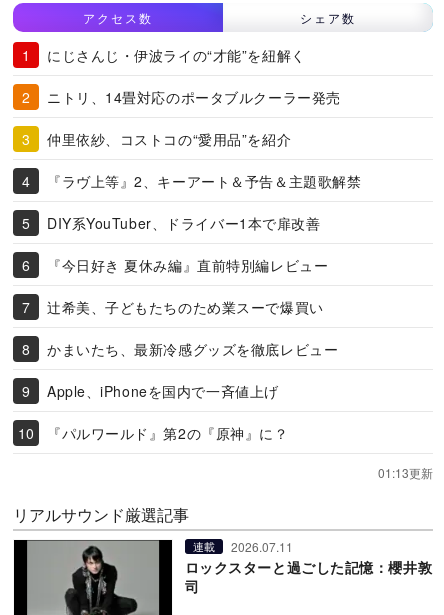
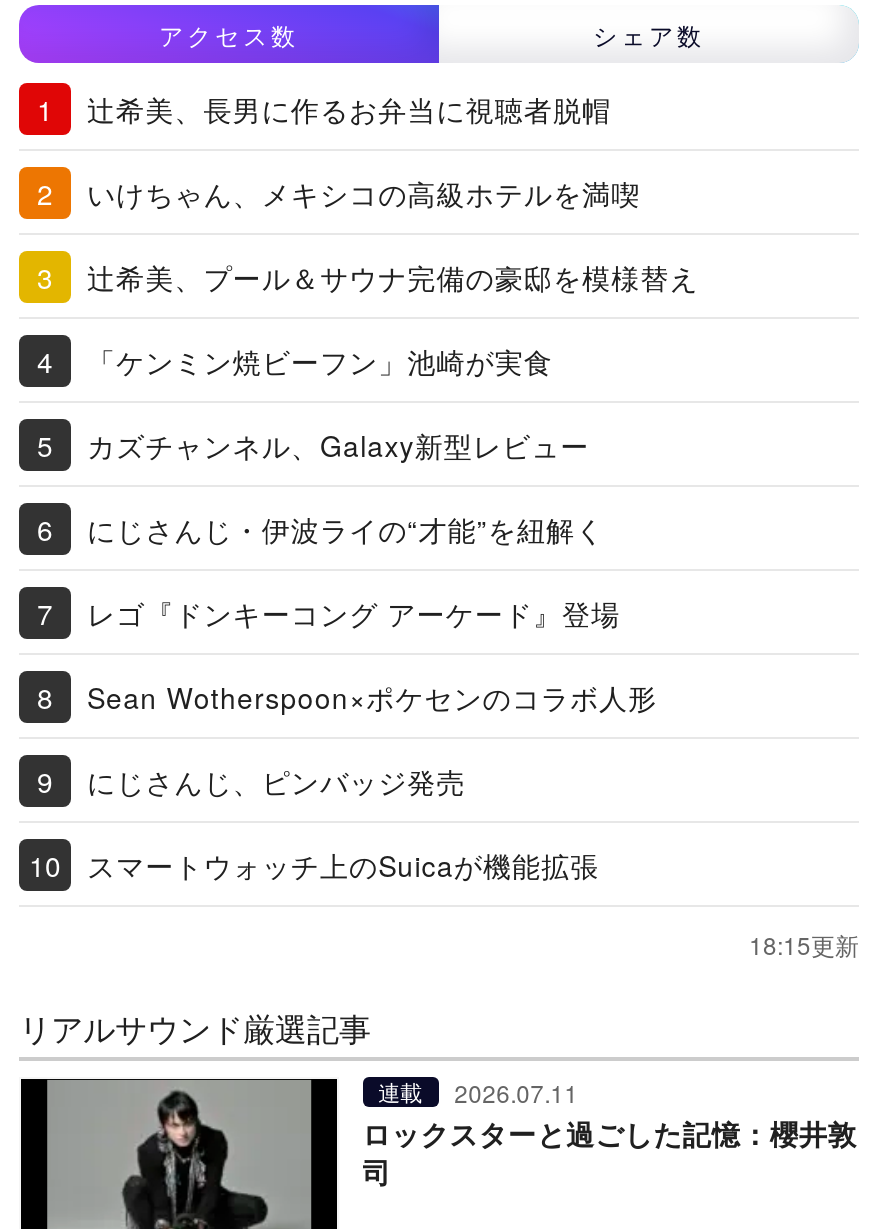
none -> [87,89,699,465] 辻希美、長男に作るお弁当に視聴者脱帽 | いけちゃん、メキシコの高級ホテルを満喫 | 辻希美、プール＆サウナ完備の豪邸を模様替え | 「ケンミン焼ビーフン」池崎が実食 | カズチャンネル、Galaxy新型レビュー
moved [47,45,306,65] -> [87,509,604,549]: にじさんじ・伊波ライの“才能”を紐解く
[47,87,433,481] ニトリ、14畳対応のポータブルクーラー発売 | 仲里依紗、コストコの“愛用品”を紹介 | 『ラヴ上等』2、キーアート＆予告＆主題歌解禁 | DIY系YouTuber、ドライバー1本で扉改善 | 『今日好き 夏休み編』直前特別編レビュー | 辻希美、子どもたちのため業スーで爆買い | かまいたち、最新冷感グッズを徹底レビュー | Apple、iPhoneを国内で一斉値上げ | 『パルワールド』第2の『原神』に？ | 01:13更新 -> [87,593,859,962] レゴ『ドンキーコング アーケード』登場 | Sean Wotherspoon×ポケセンのコラボ人形 | にじさんじ、ピンバッジ発売 | スマートウォッチ上のSuicaが機能拡張 | 18:15更新

